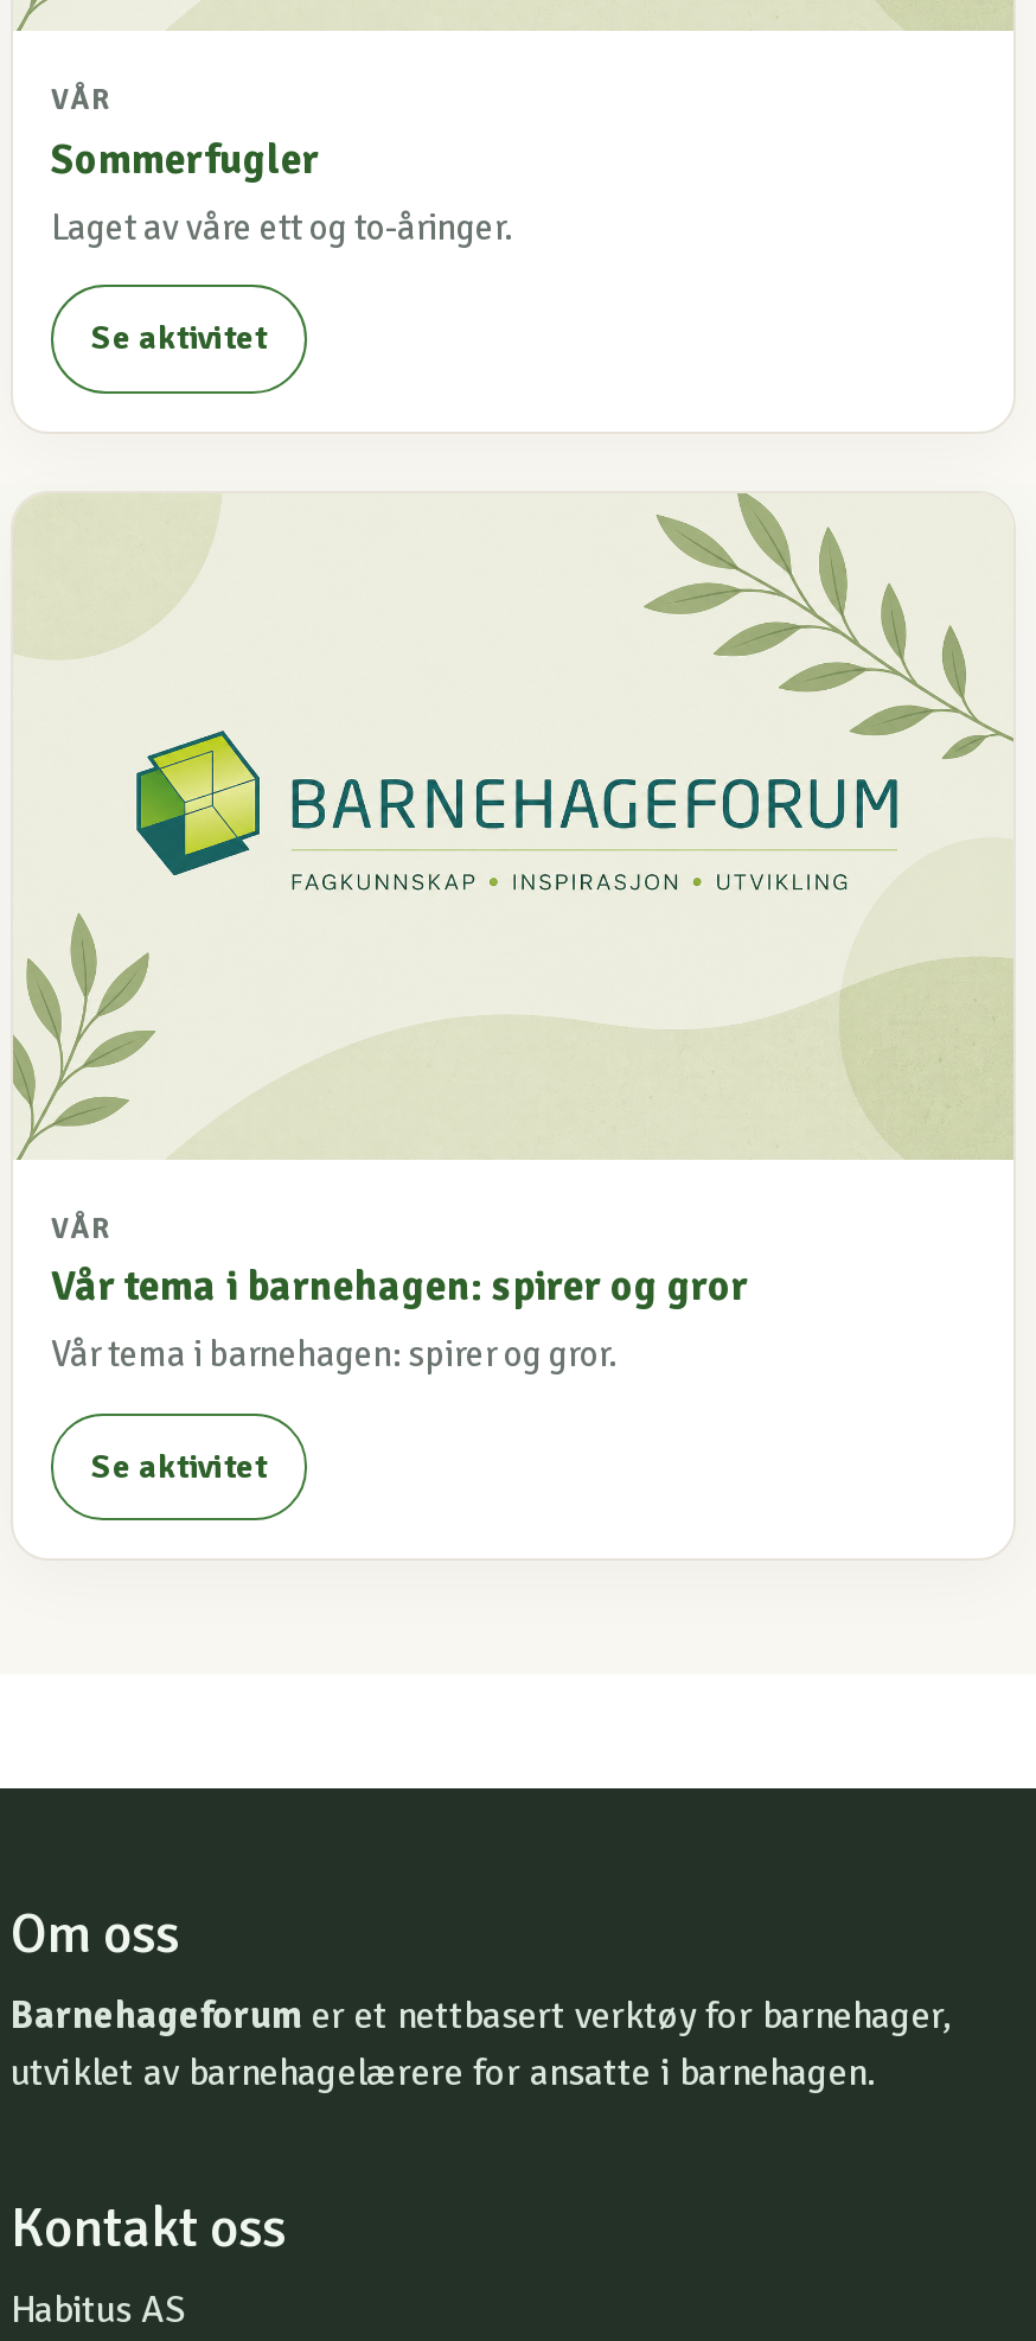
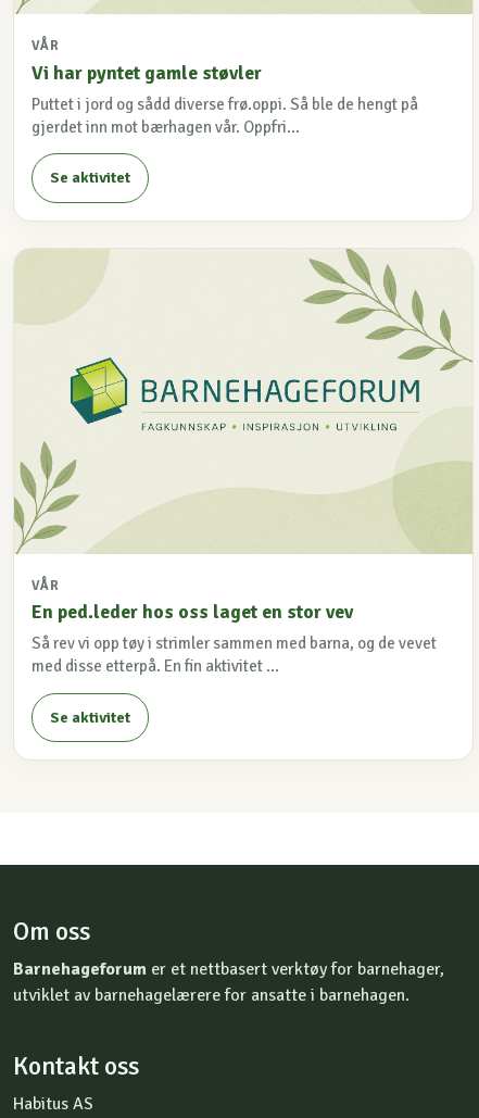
[51,132,513,248] Sommerfugler | Laget av våre ett og to-åringer. -> [31,60,418,136] Vi har pyntet gamle støvler | Puttet i jord og sådd diverse frø.oppi. Så ble de hengt på | gjerdet inn mot bærhagen vår. Oppfri...
[51,1260,748,1377] Vår tema i barnehagen: spirer og gror | Vår tema i barnehagen: spirer og gror. -> [31,600,437,676] En ped.leder hos oss laget en stor vev | Så rev vi opp tøy i strimler sammen med barna, og de vevet | med disse etterpå. En fin aktivitet ...

